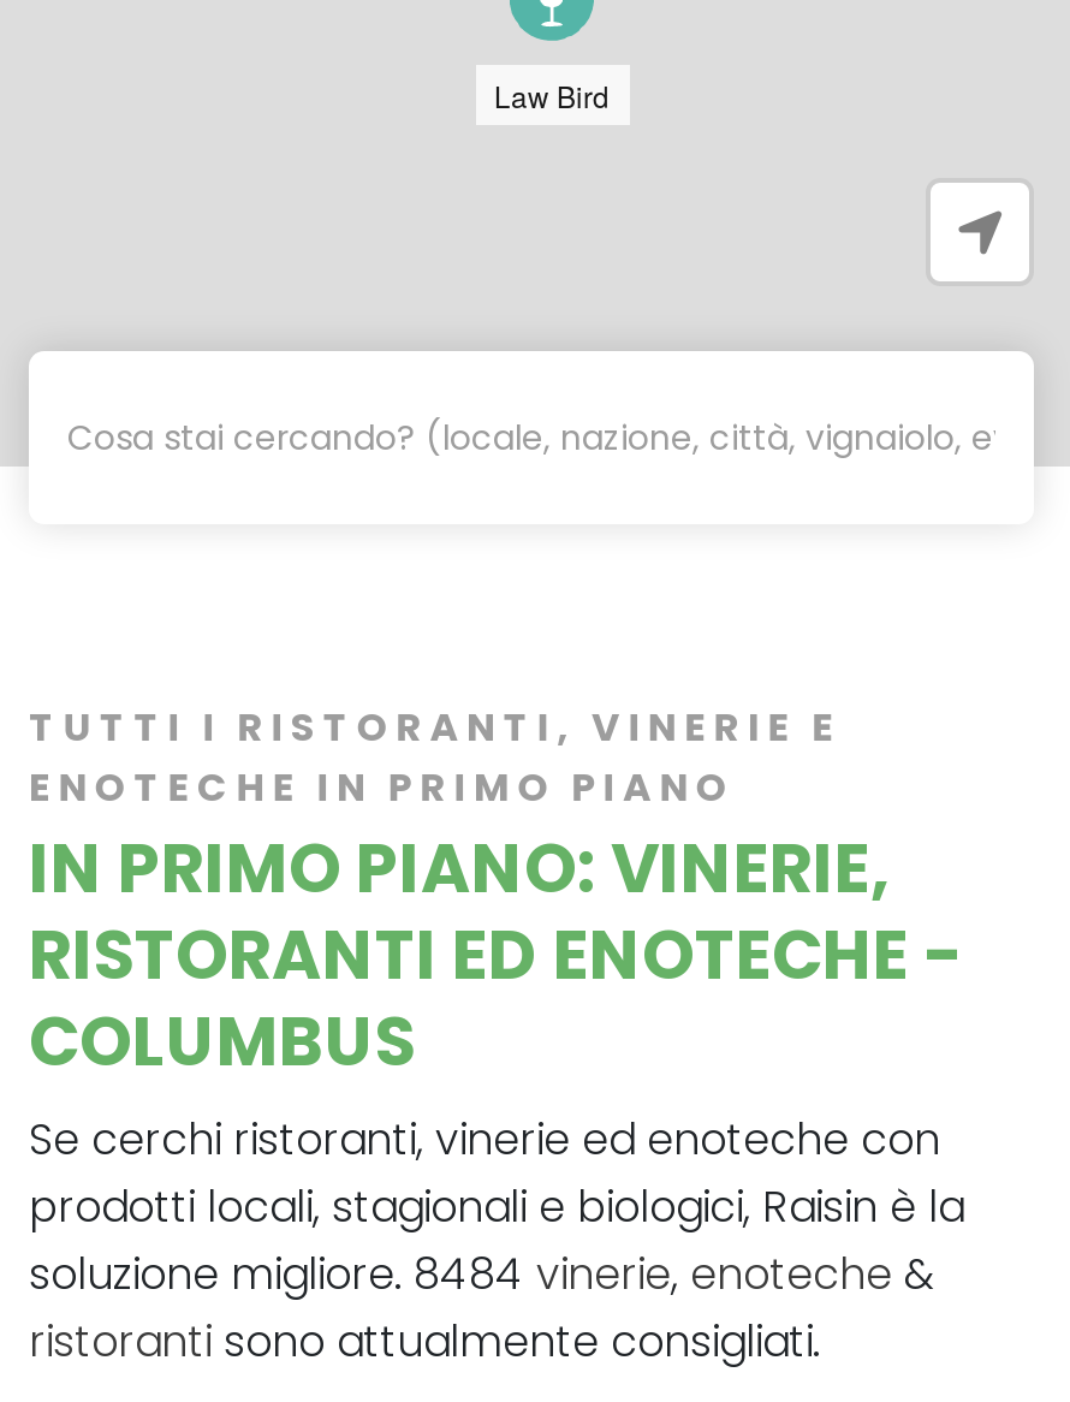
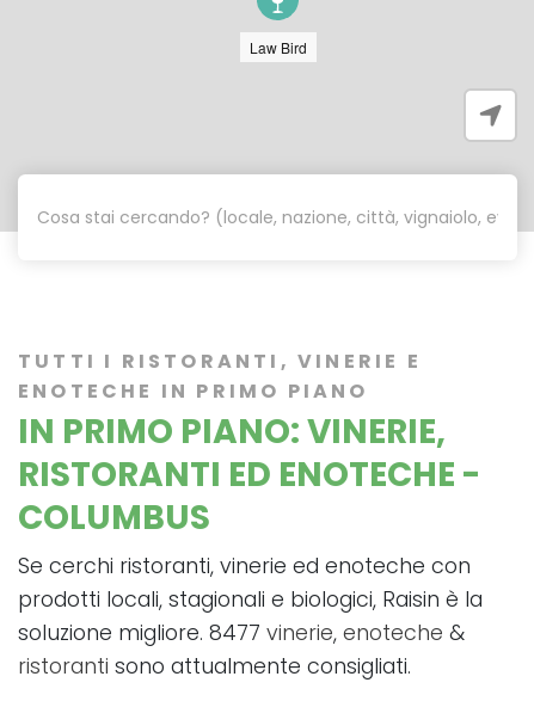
[29,1246,935,1303] soluzione migliore. 8484 vinerie, enoteche & -> [18,619,465,647] soluzione migliore. 8477 vinerie, enoteche &

